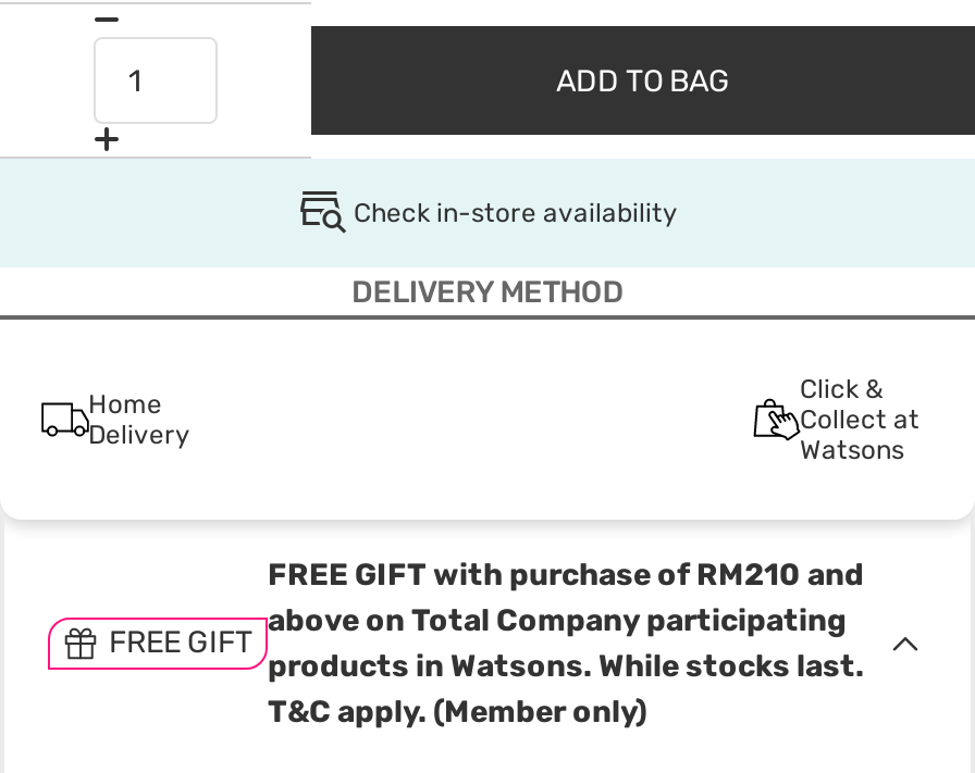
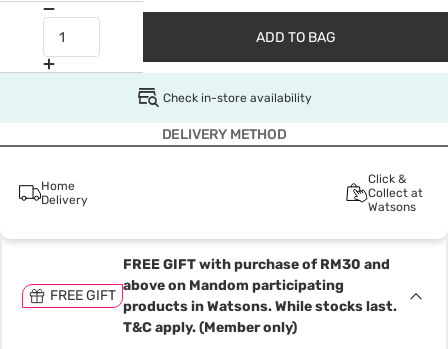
[268,557,864,639] FREE GIFT with purchase of RM210 and | above on Total Company participating -> [123,256,390,294] FREE GIFT with purchase of RM30 and | above on Mandom participating

